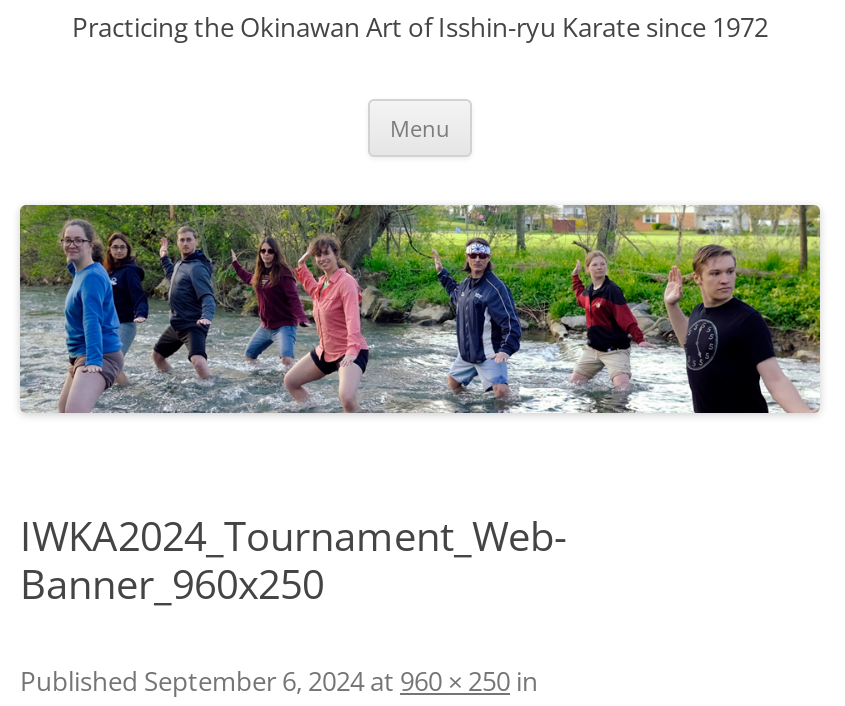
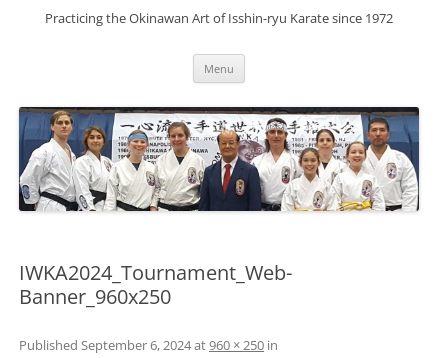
[20,203,822,415] [image] -> [18,106,420,212] [image]

